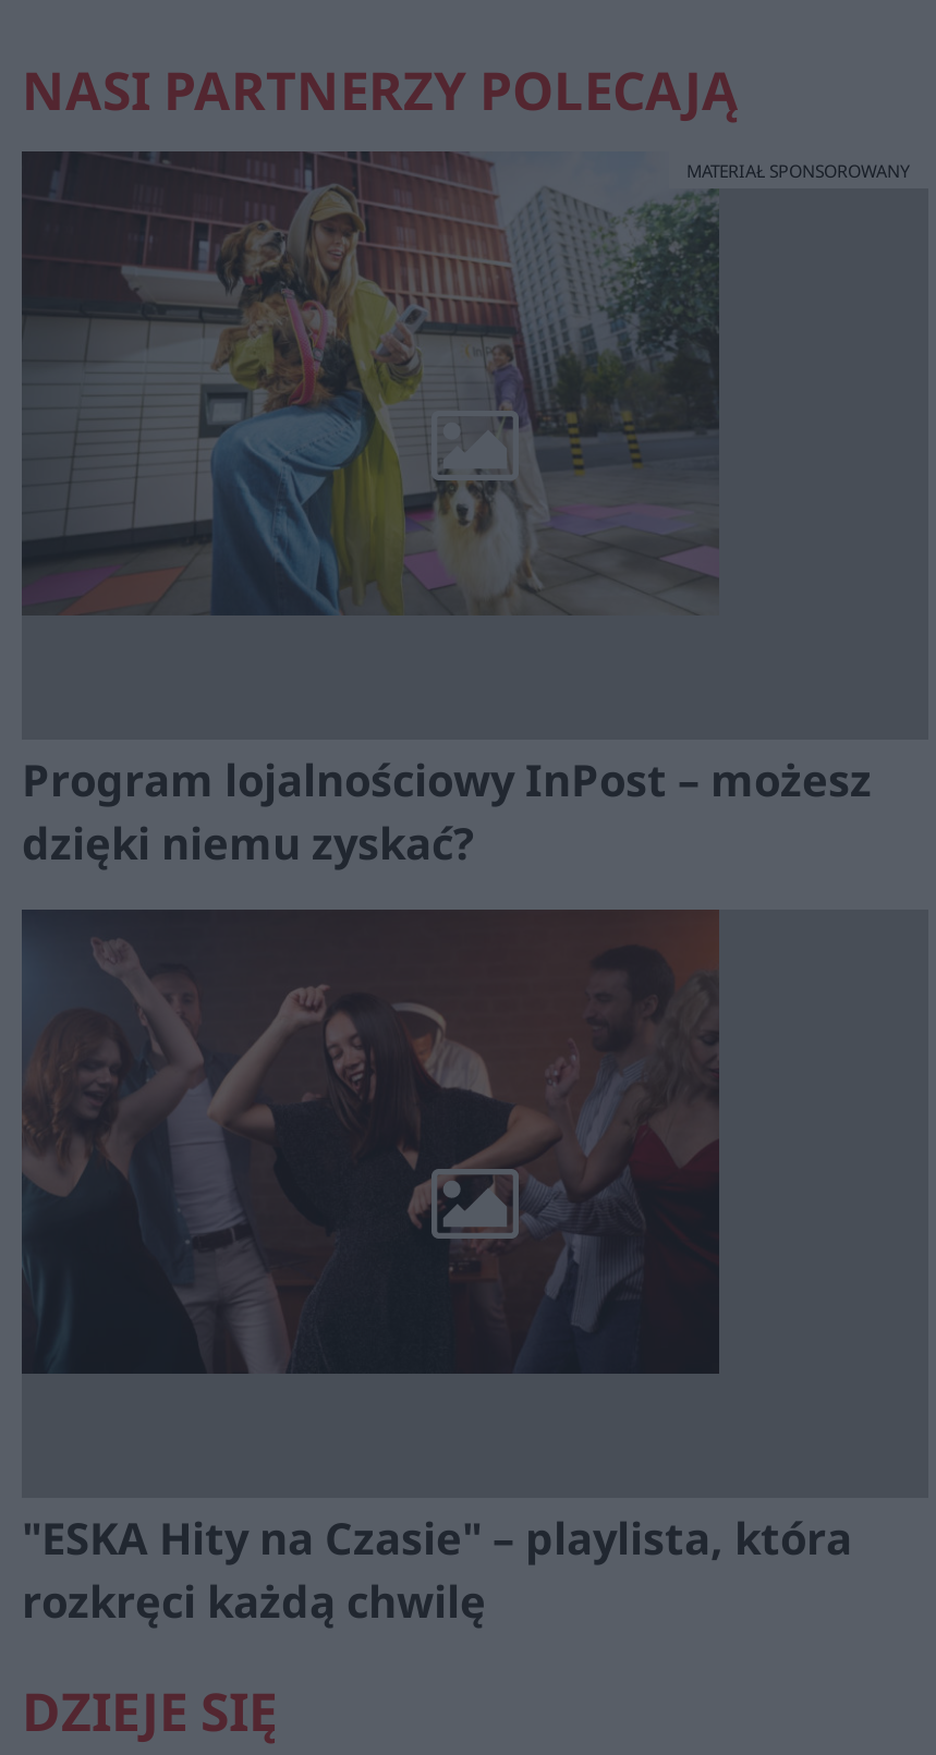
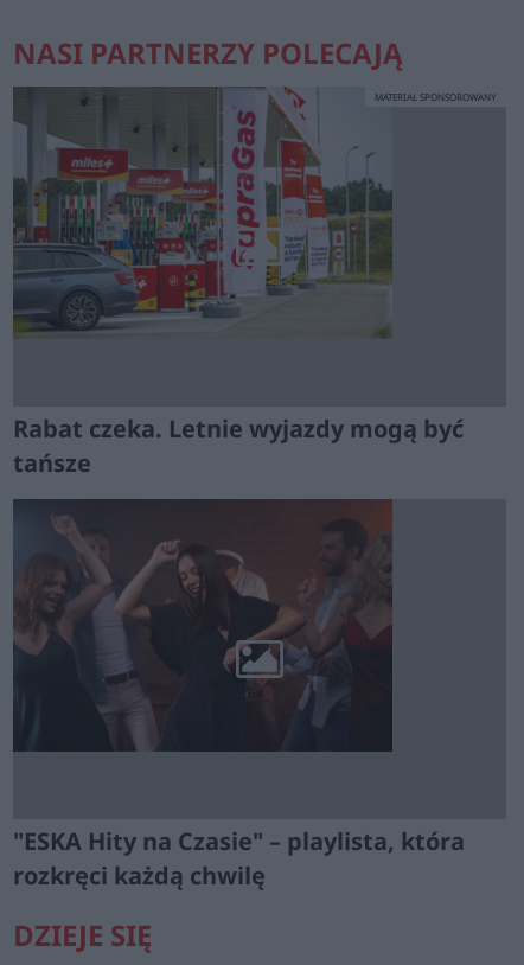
[20,151,721,618] [image] -> [13,85,392,339] [image]
[22,750,872,872] Program lojalnościowy InPost – możesz | dzięki niemu zyskać? -> [13,412,464,479] Rabat czeka. Letnie wyjazdy mogą być | tańsze

